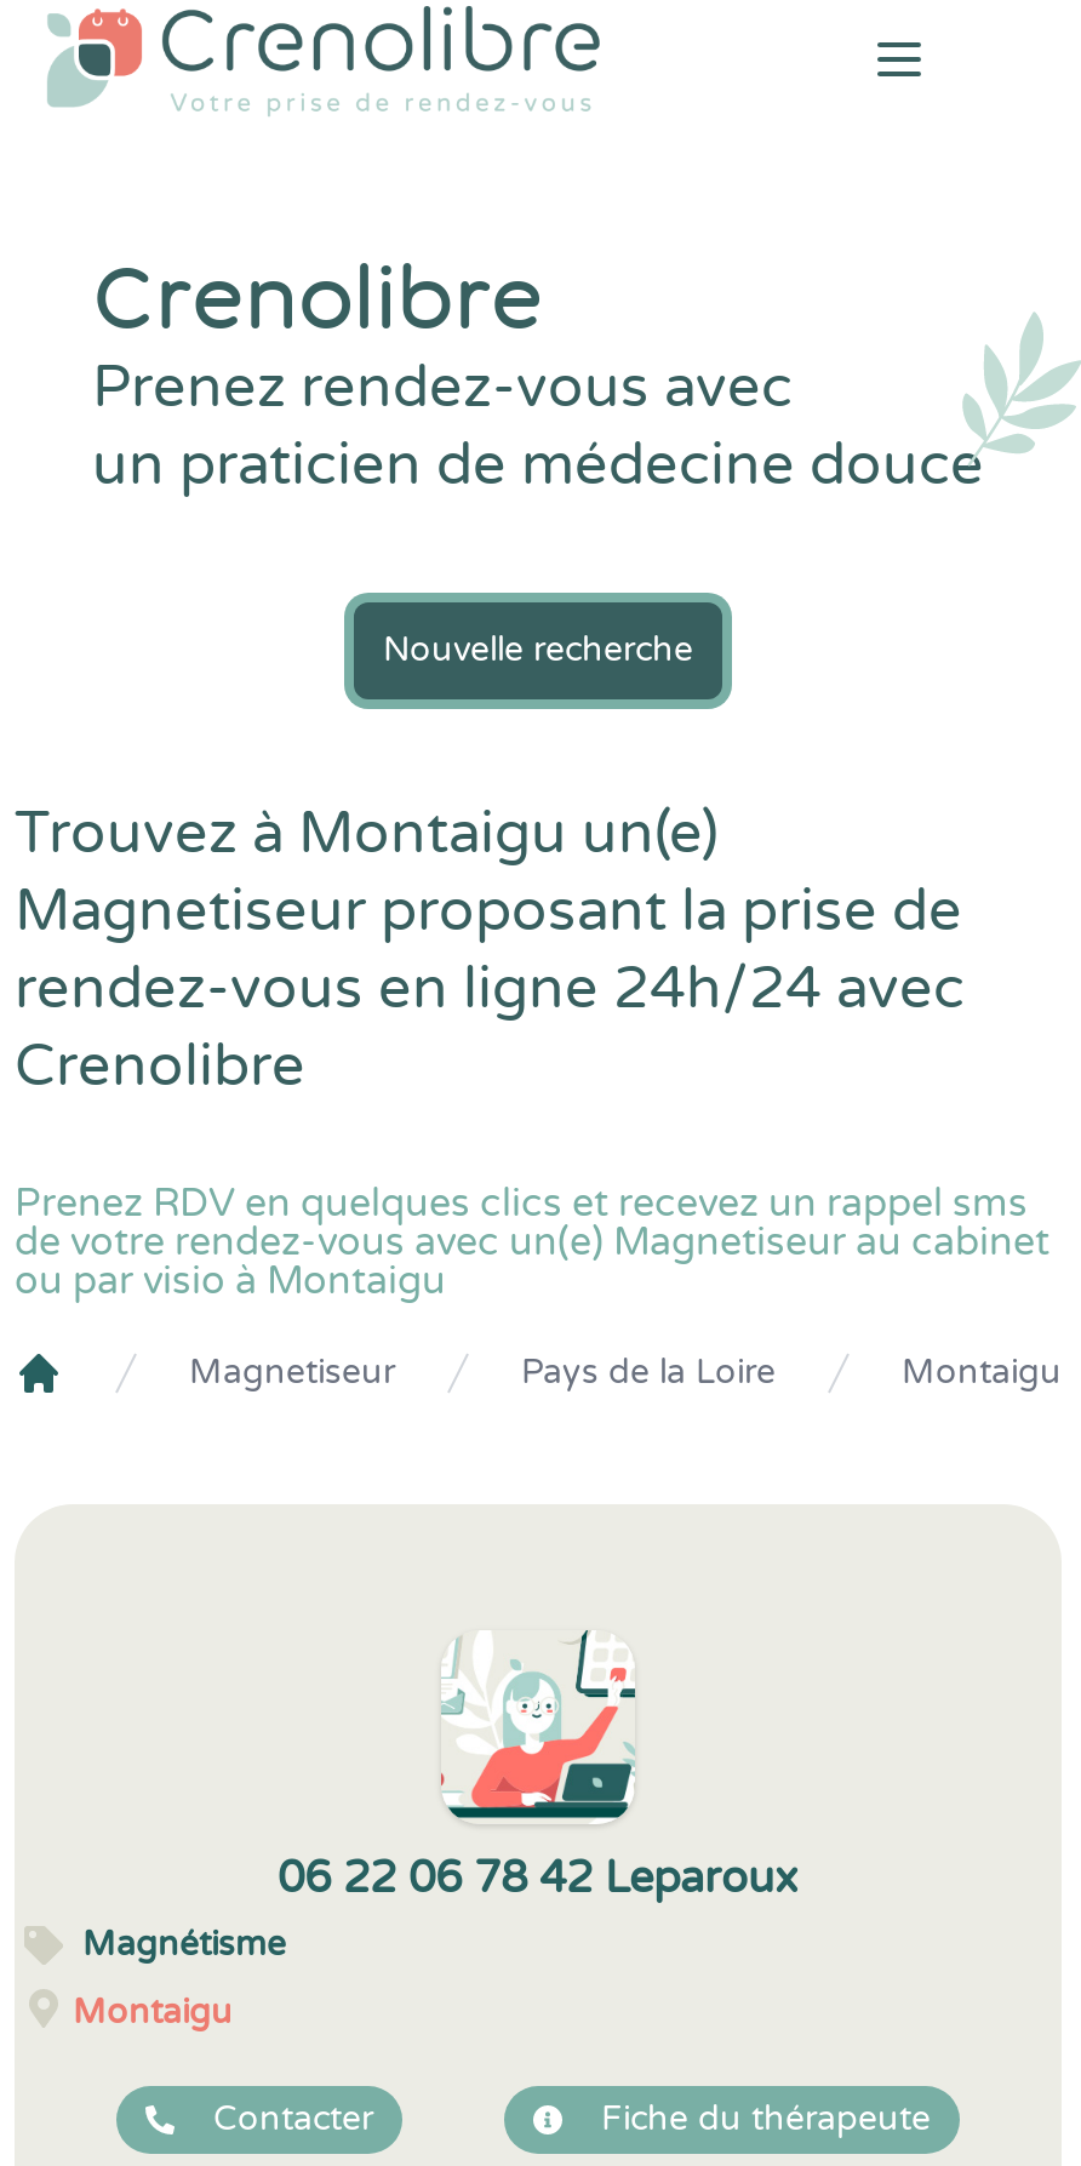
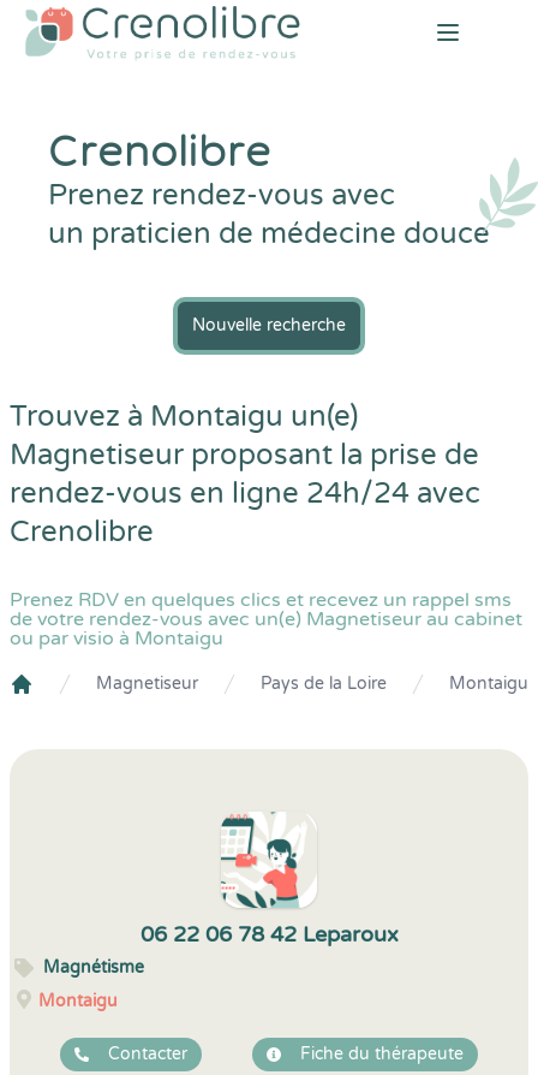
[439,1628,637,1824] [image] -> [220,810,317,909] [image]

